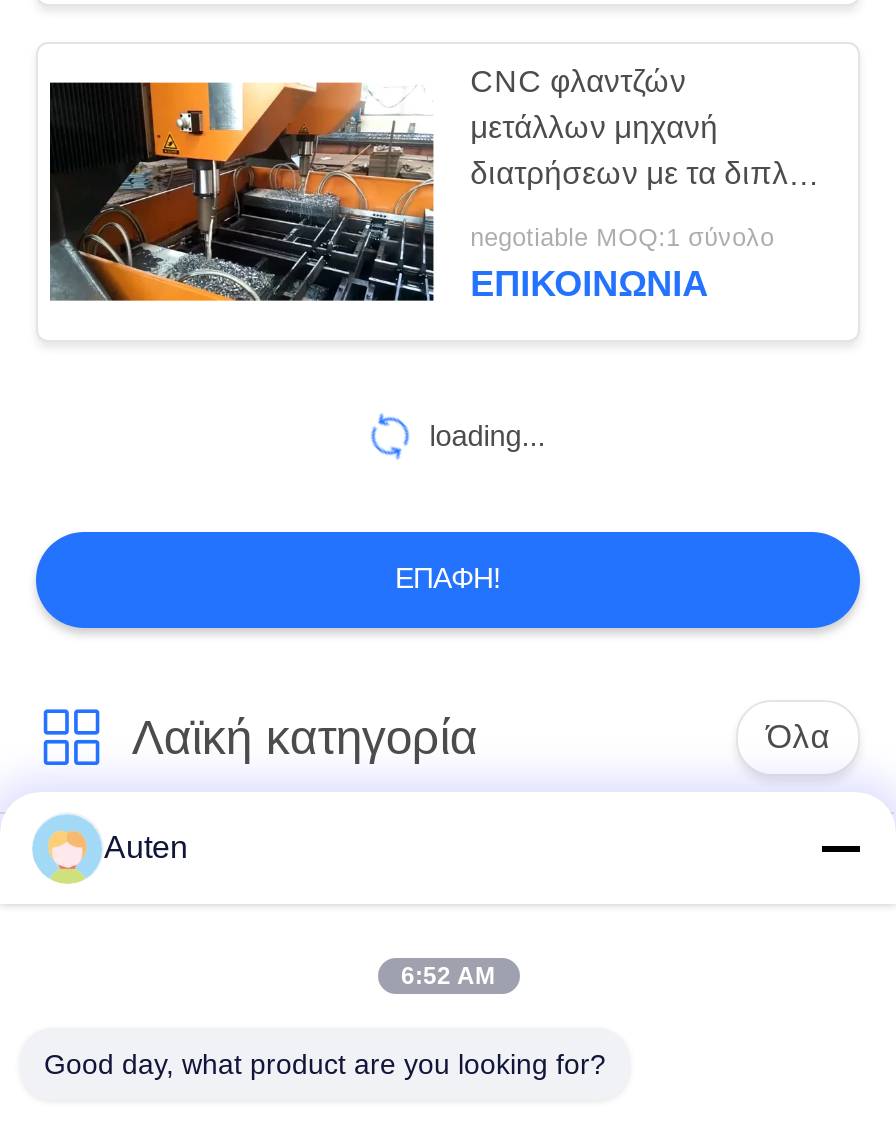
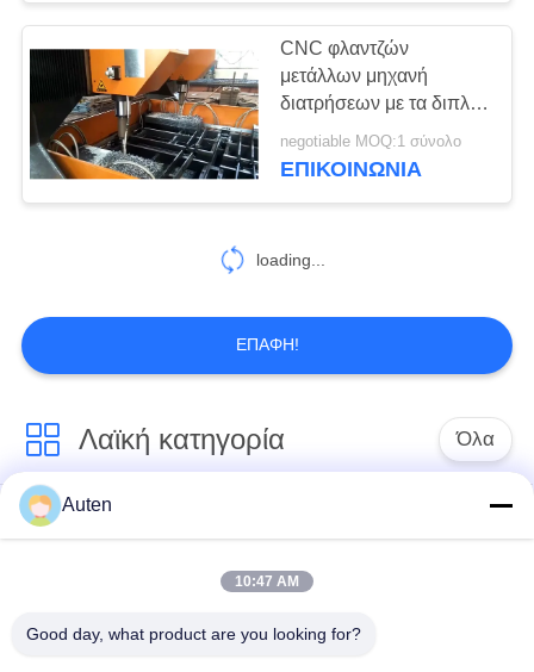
[401,962,495,990] 6:52 AM -> [235,573,299,590] 10:47 AM

